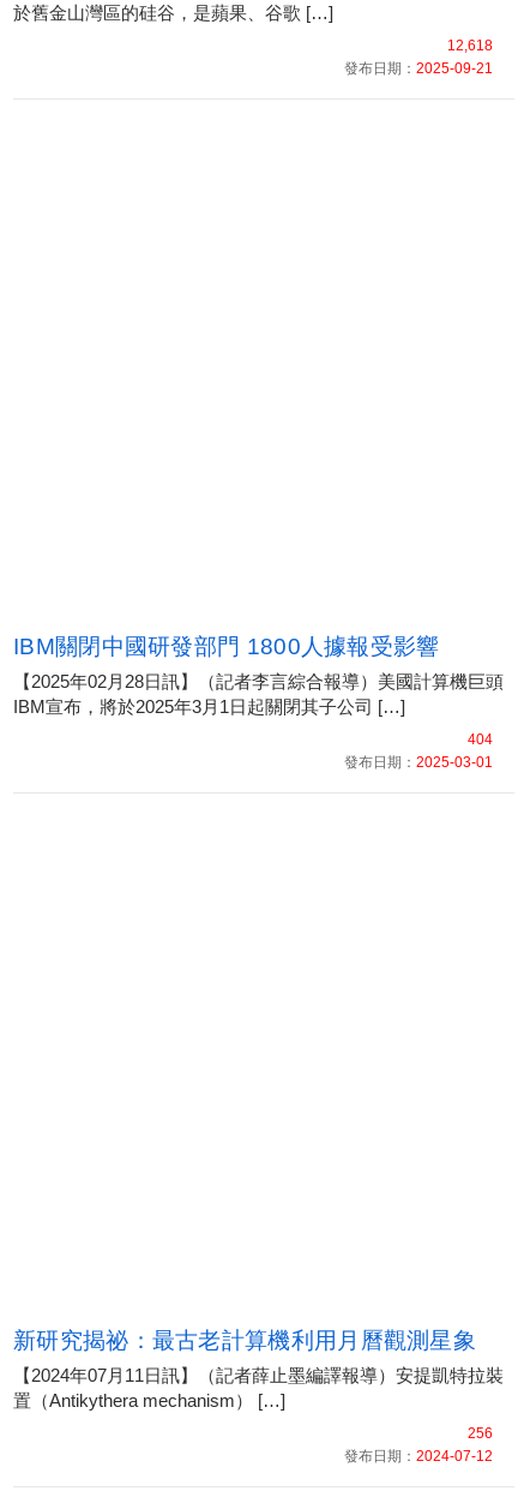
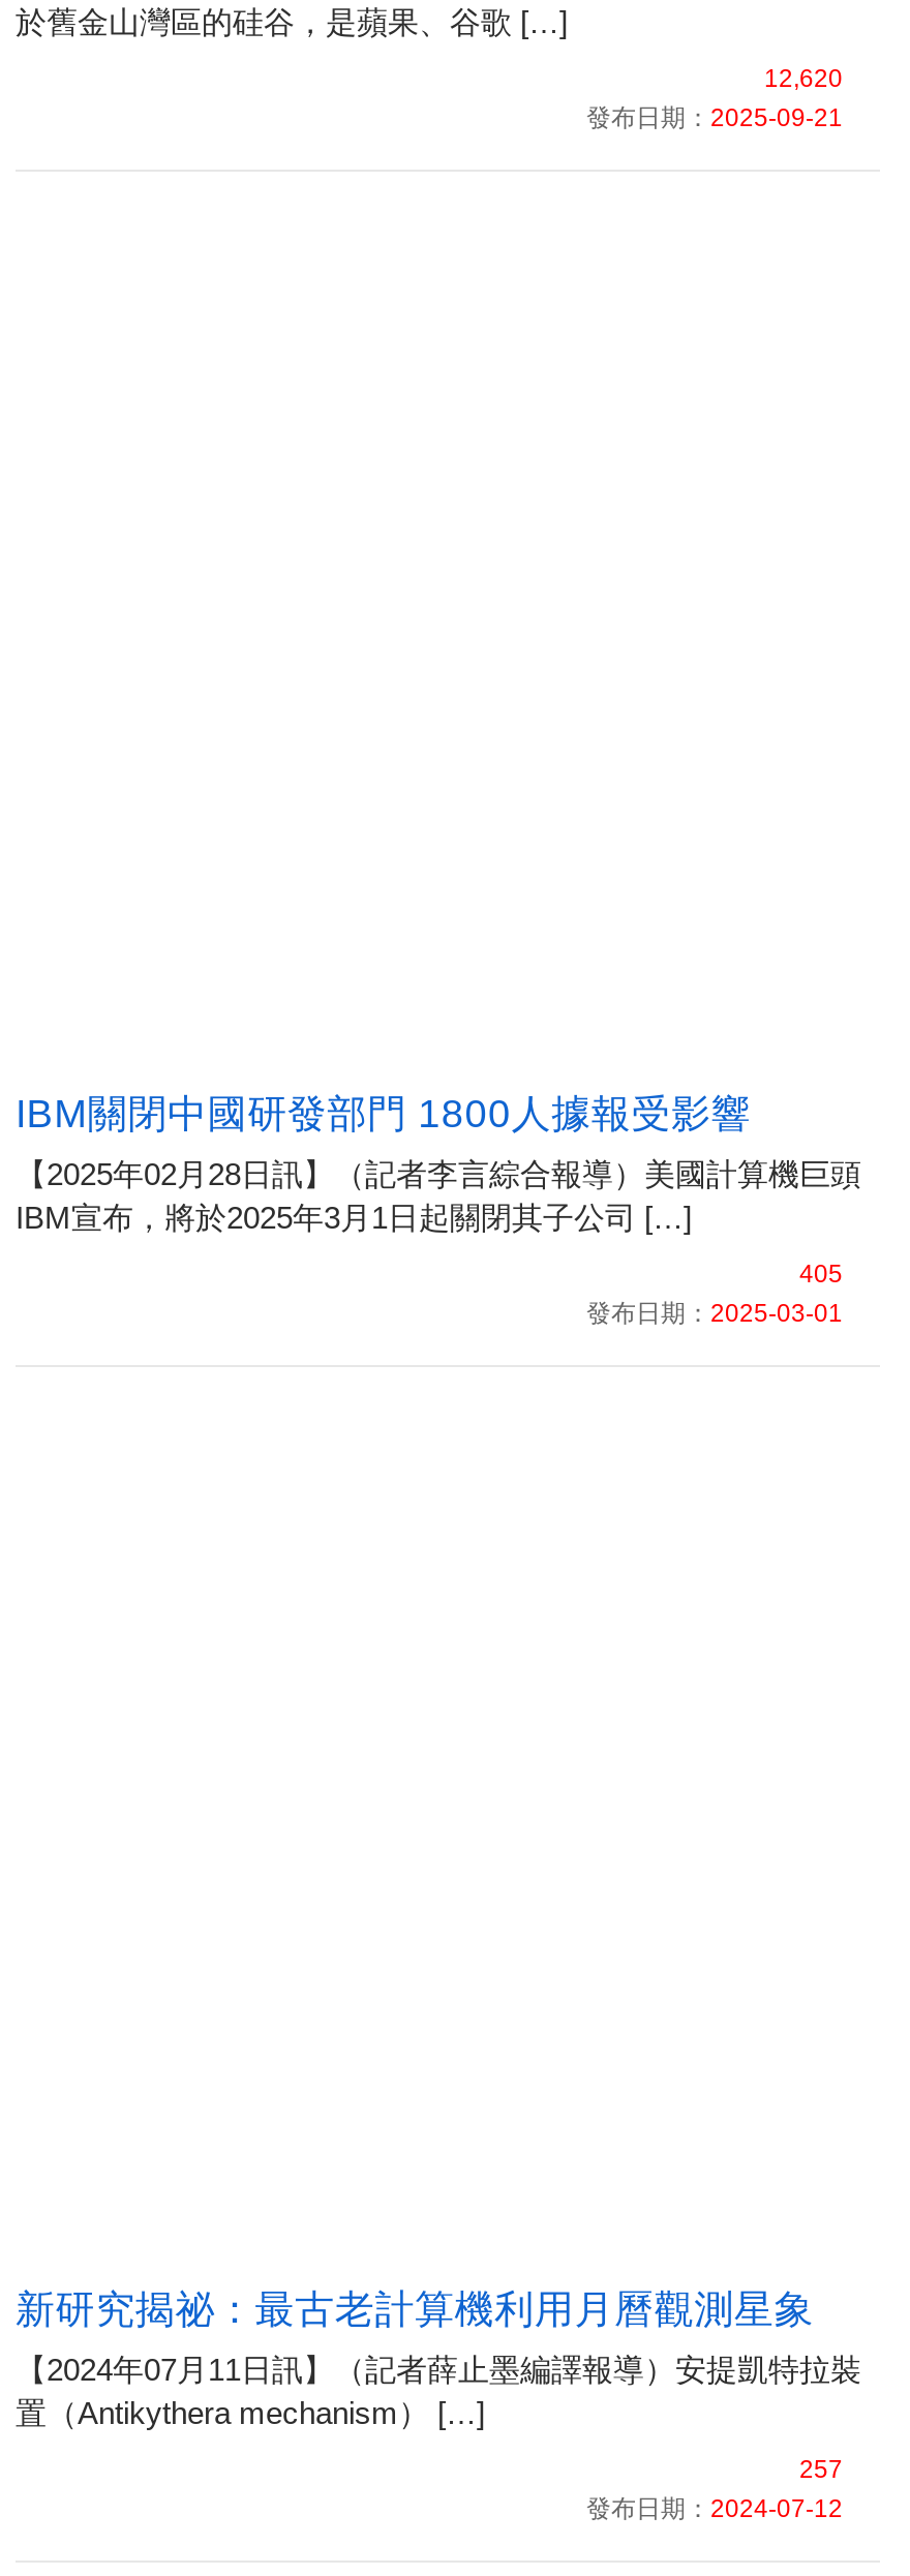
[447,37,493,54] 12,618 -> [764,64,843,93] 12,620
[468,731,493,748] 404 -> [799,1260,843,1289] 405
[468,1425,493,1442] 256 -> [799,2455,843,2484] 257

